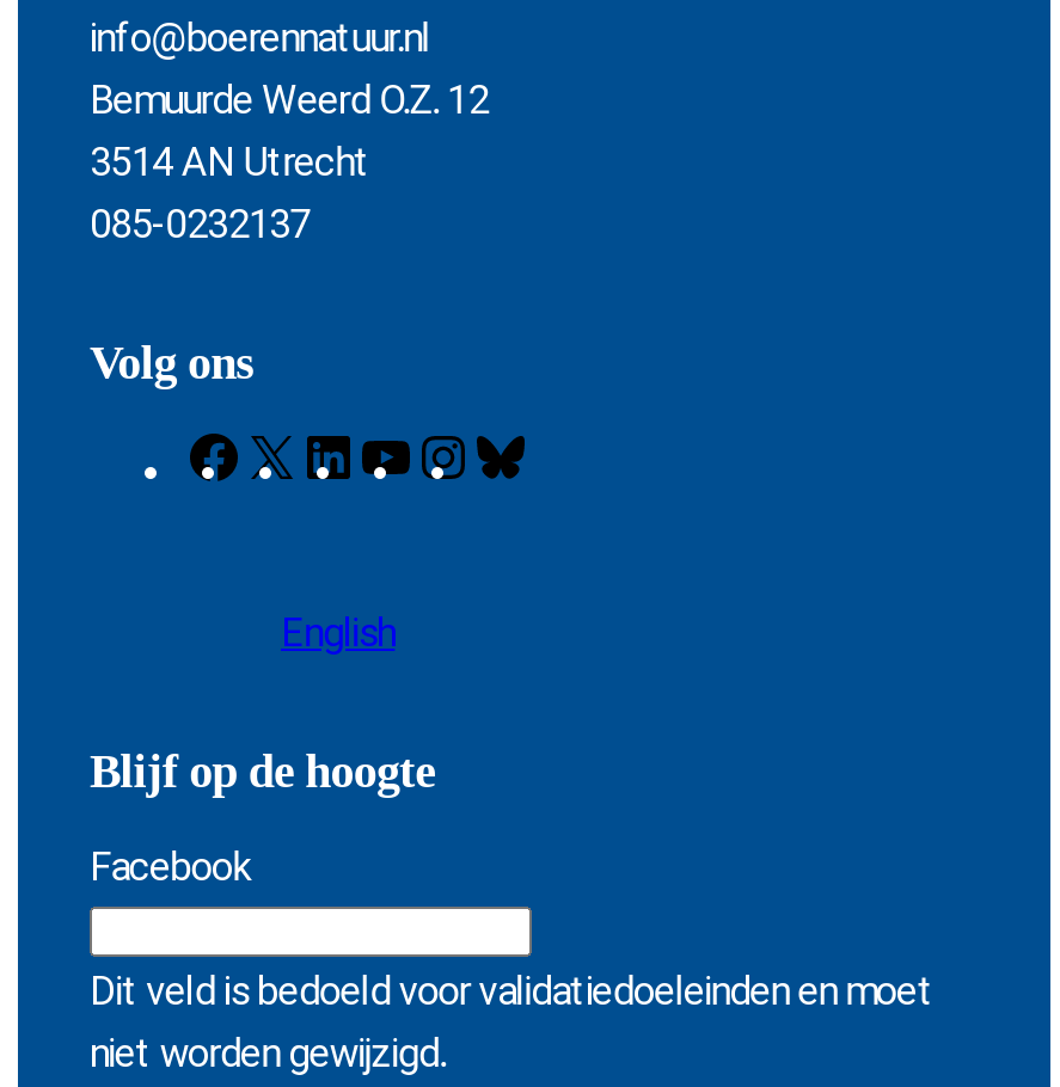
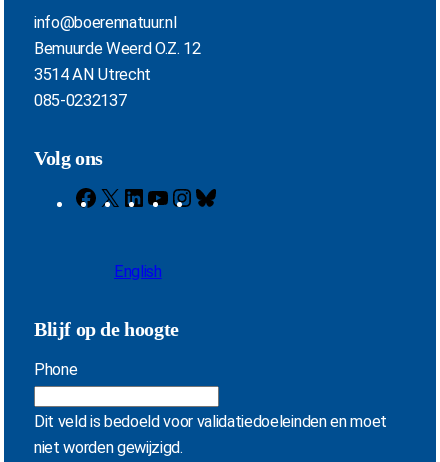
[90,845,251,890] Facebook -> [34,360,77,379] Phone

